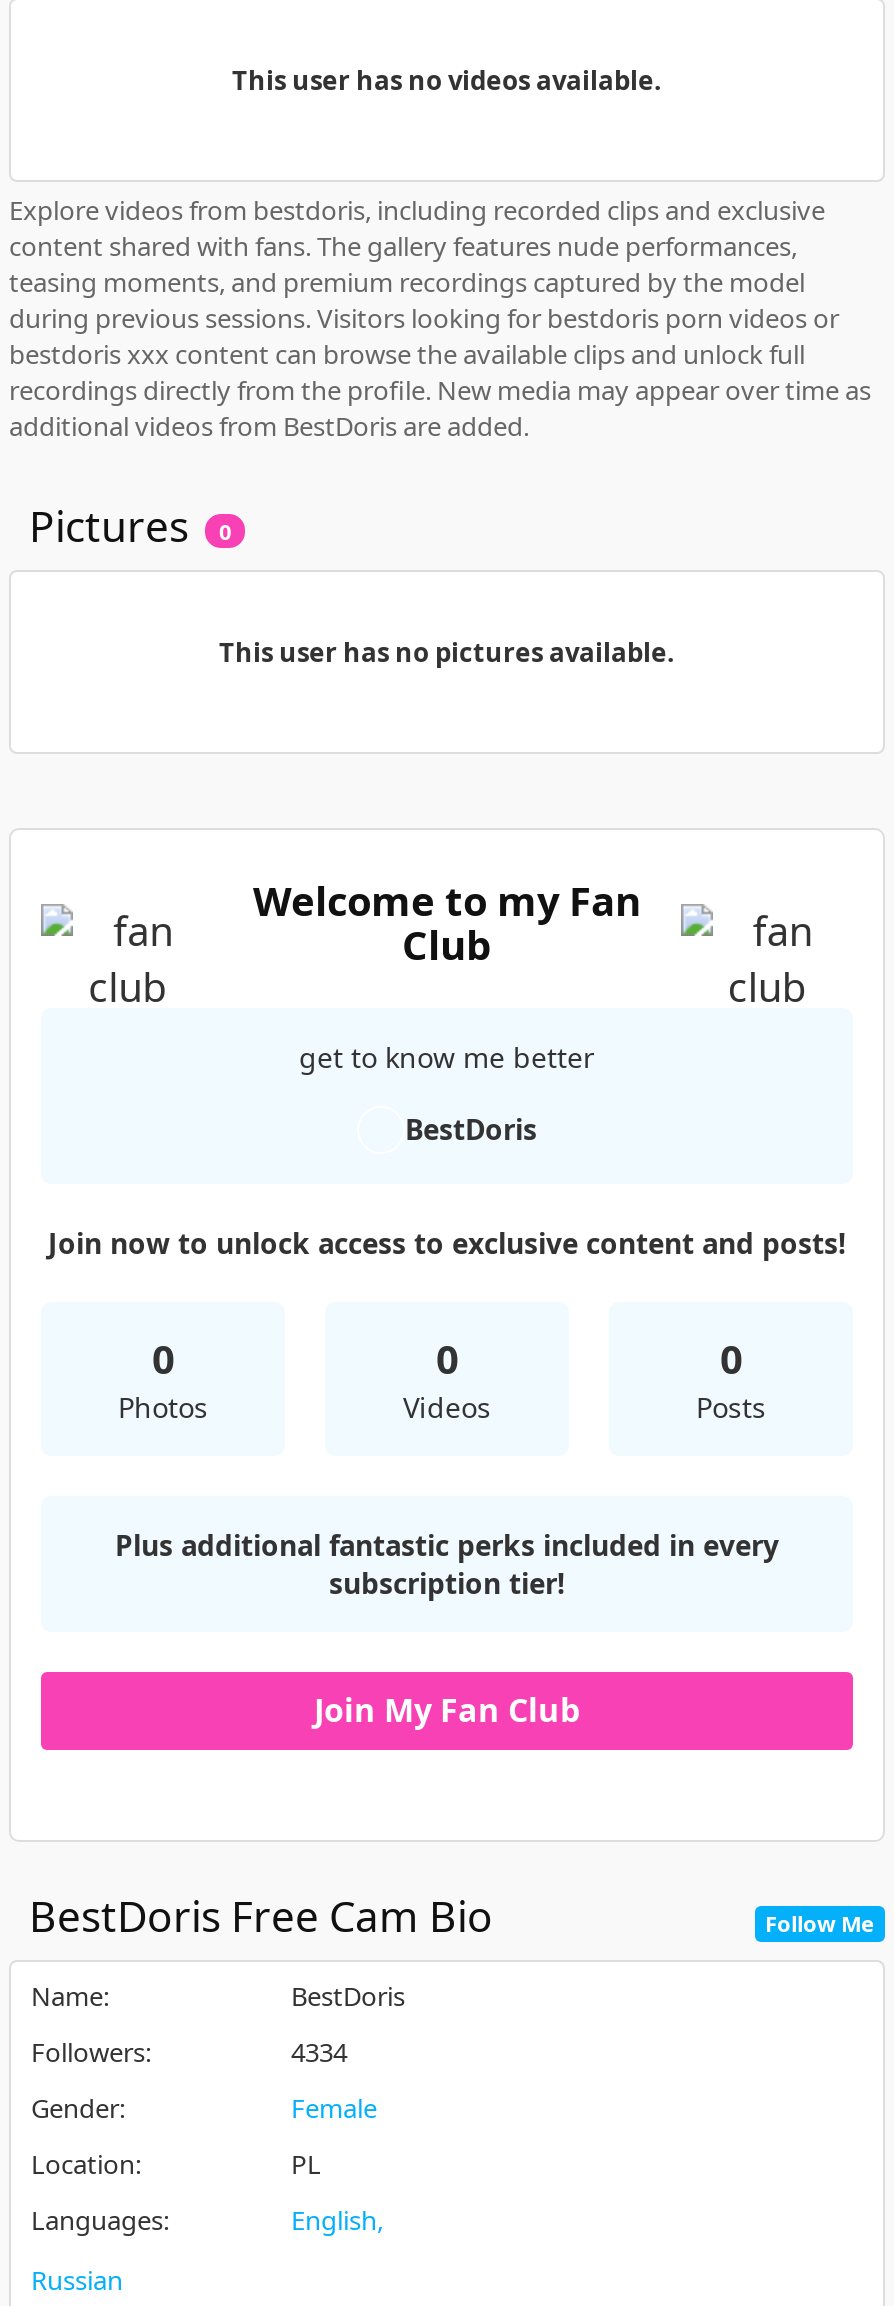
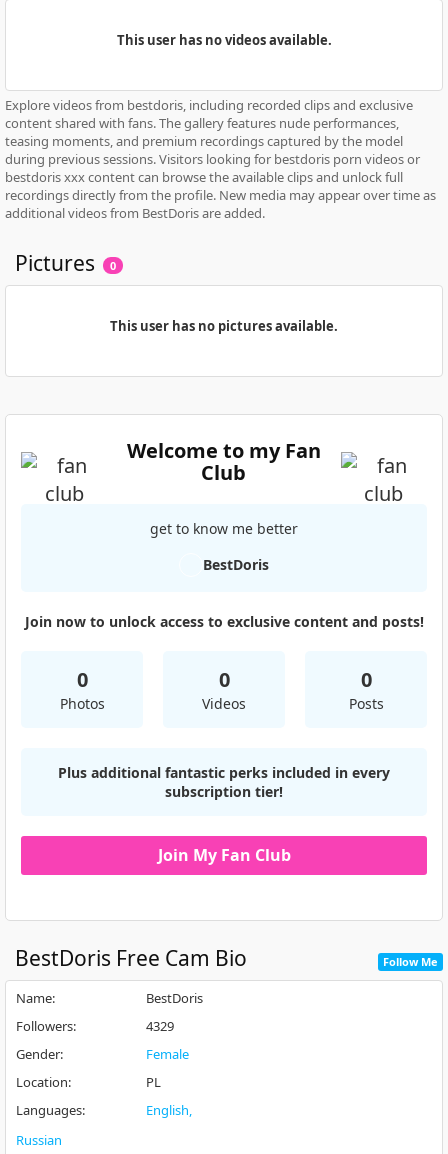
[291,2033,347,2069] 4334 -> [146,1016,174,1034] 4329

